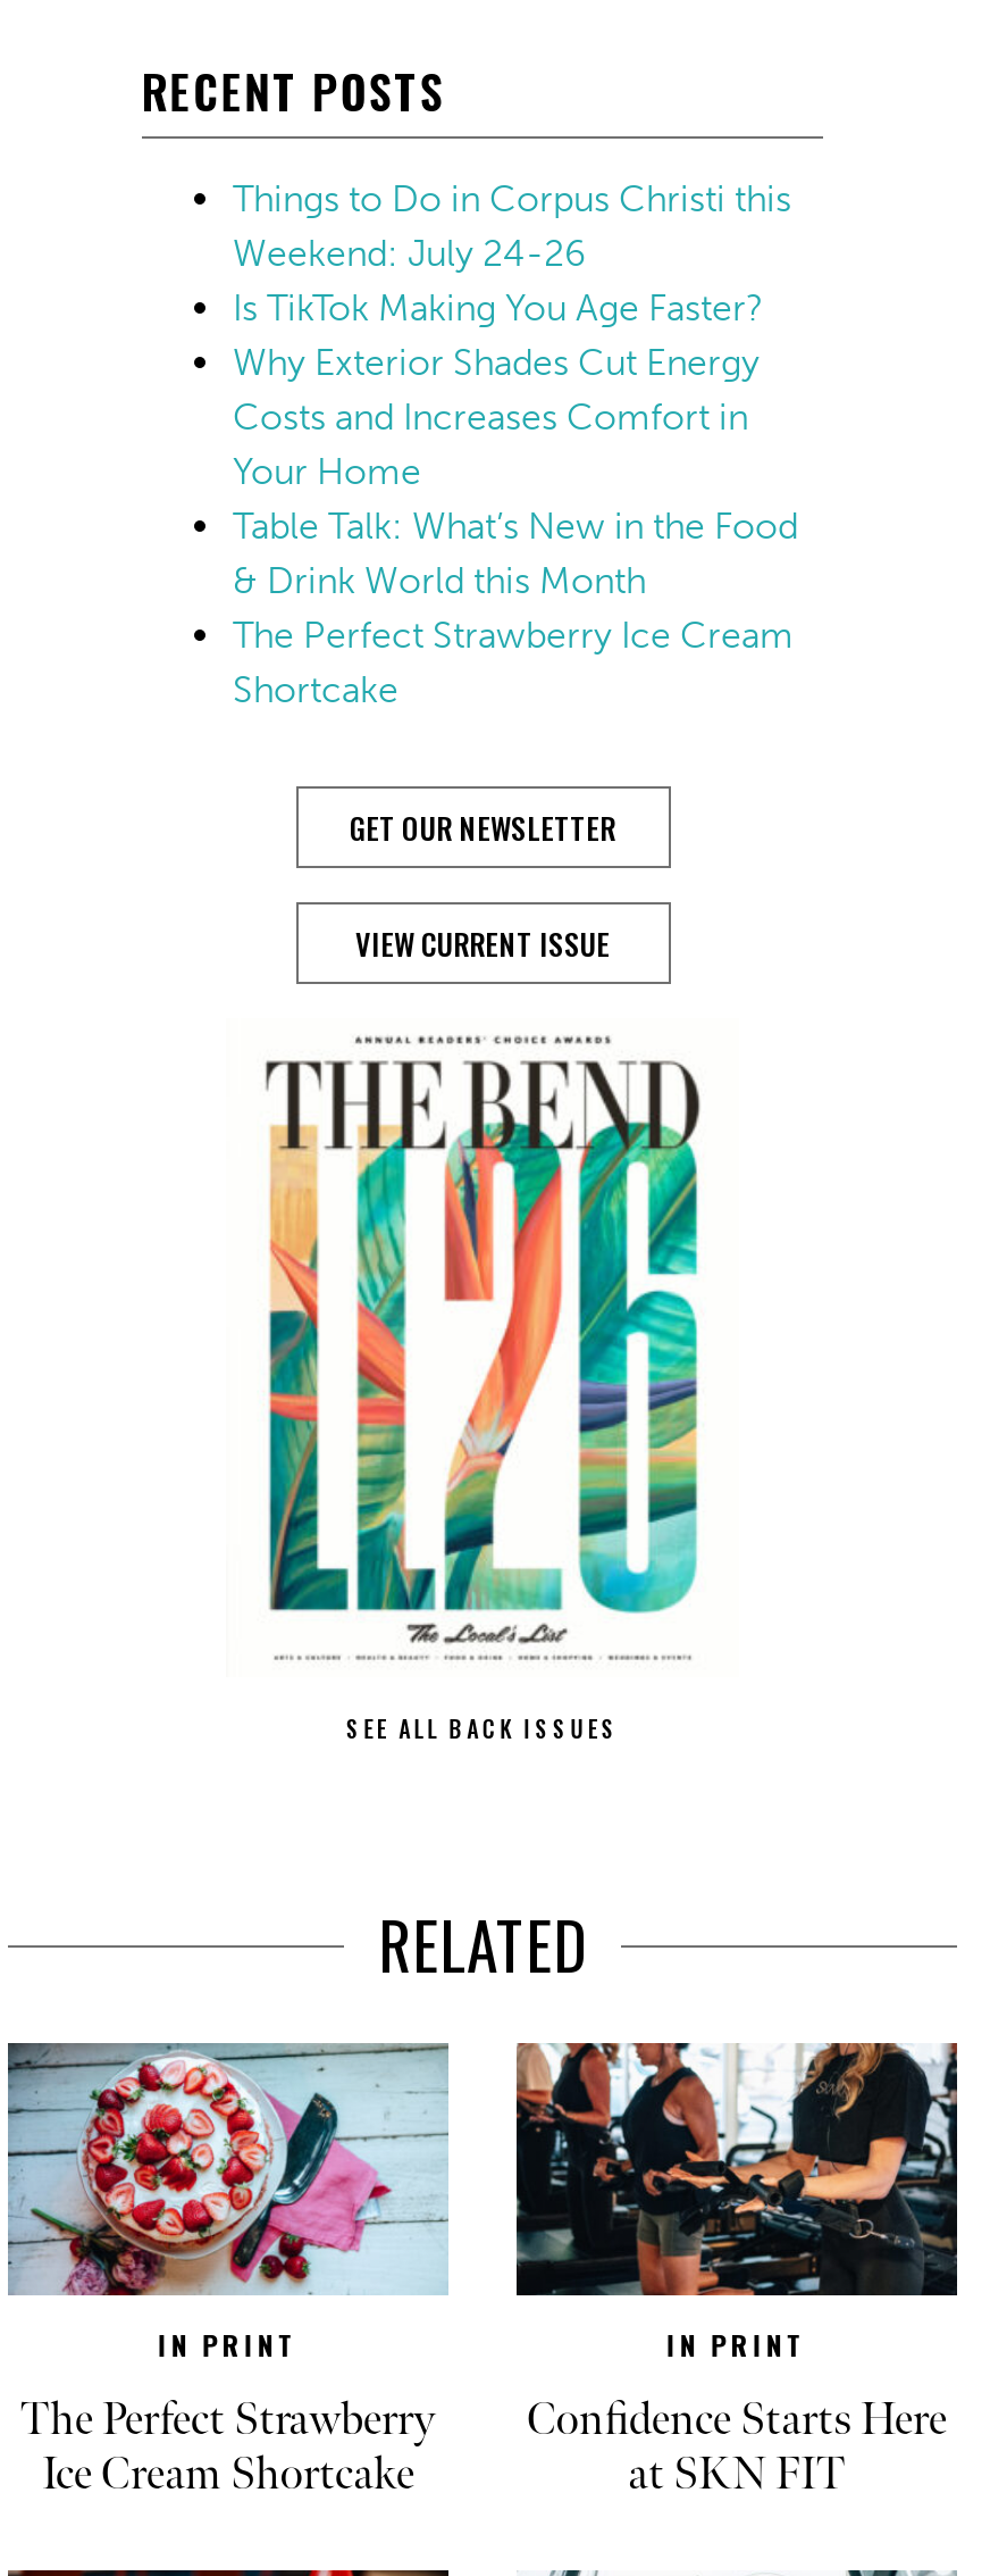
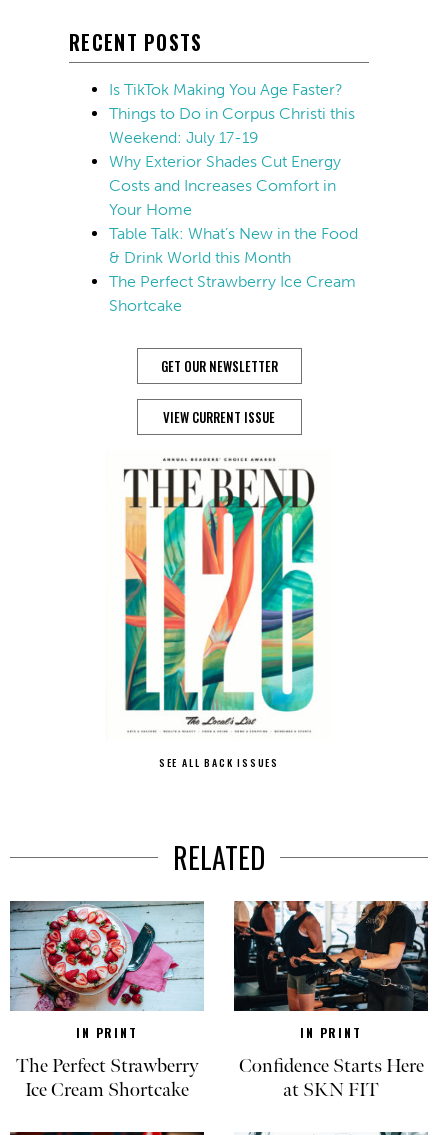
moved [233,177,791,221] -> [109,104,355,123]: Things to Do in Corpus Christi this
[233,232,587,275] Weekend: July 24-26 -> none
moved [233,287,764,330] -> [109,80,343,99]: Is TikTok Making You Age Faster?
none -> [109,128,259,147] Weekend: July 17-19

